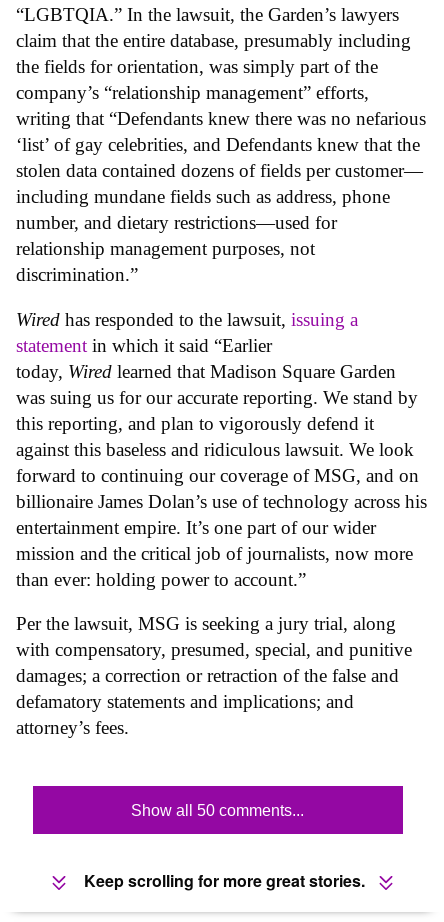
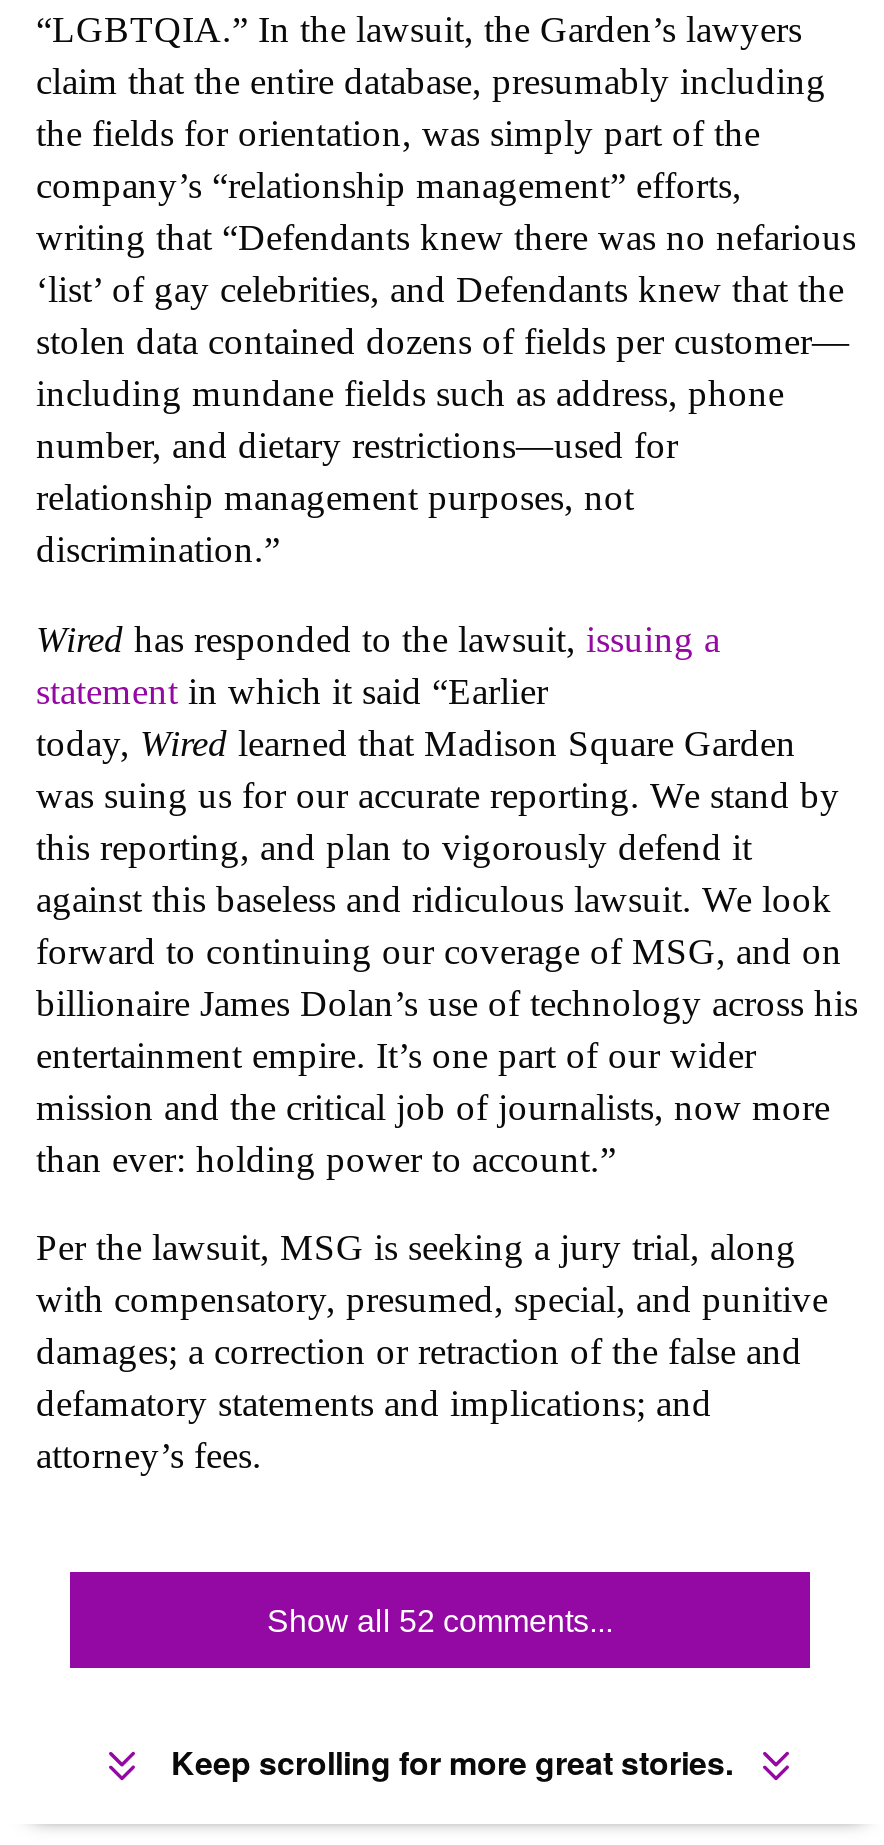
[131,802,304,819] Show all 50 comments... -> [267,1604,613,1638] Show all 52 comments...

